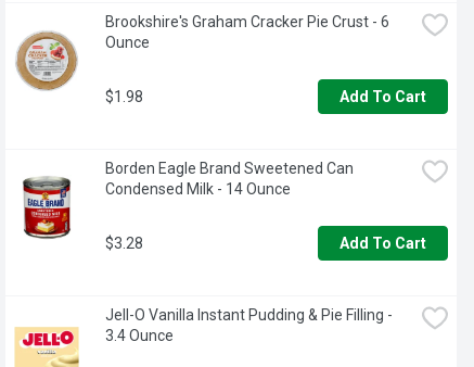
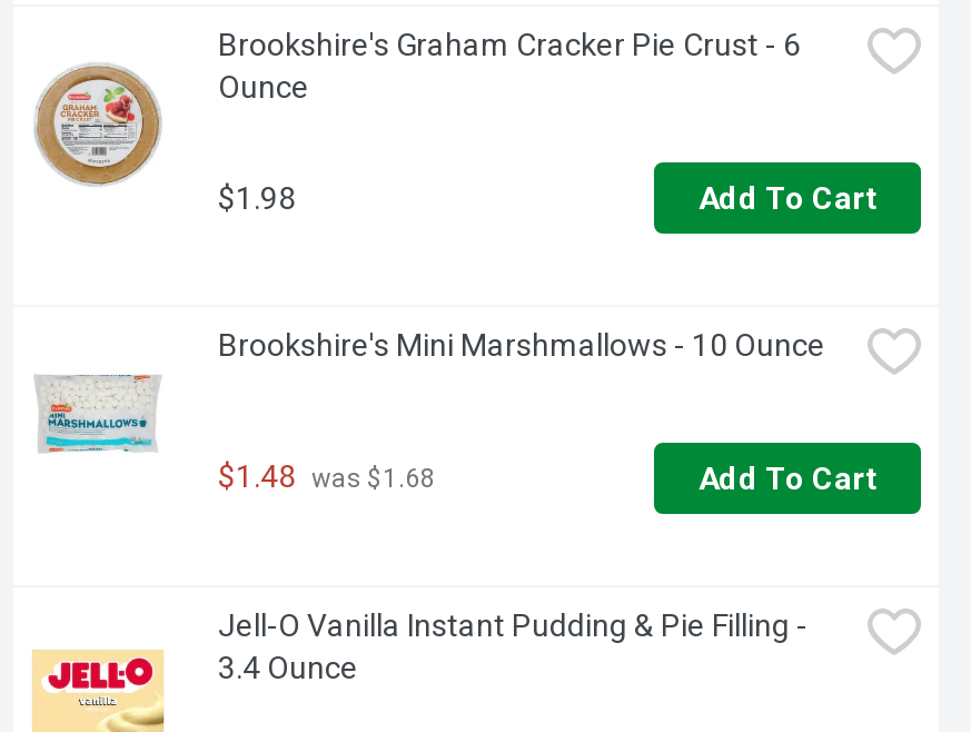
[18,160,354,240] [image] | Borden Eagle Brand Sweetened Can | Condensed Milk - 14 Ounce -> [36,328,825,469] [image] | Brookshire's Mini Marshmallows - 10 Ounce
[105,234,143,252] $3.28 -> [218,459,436,494] $1.48 was $1.68

